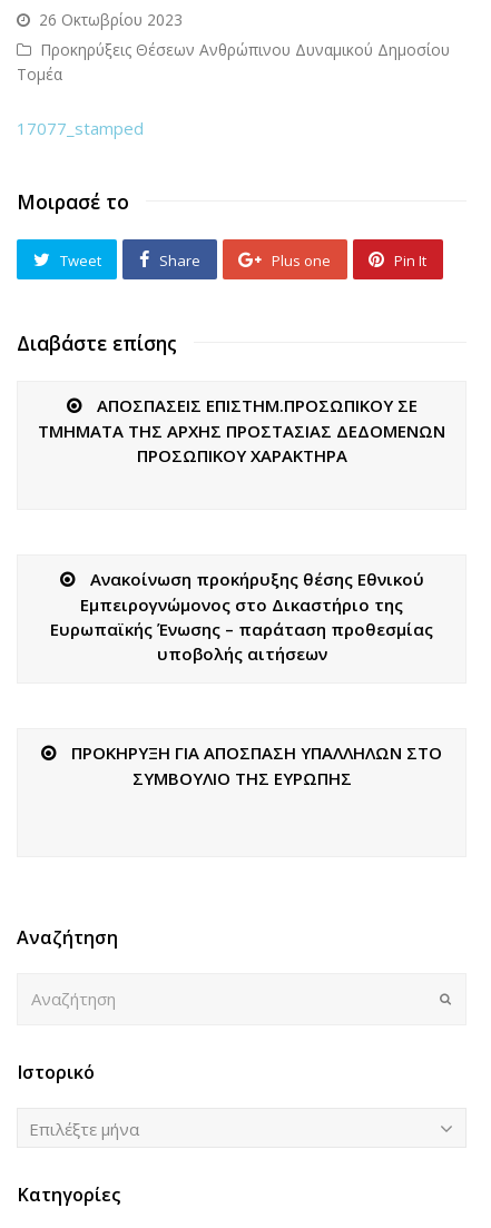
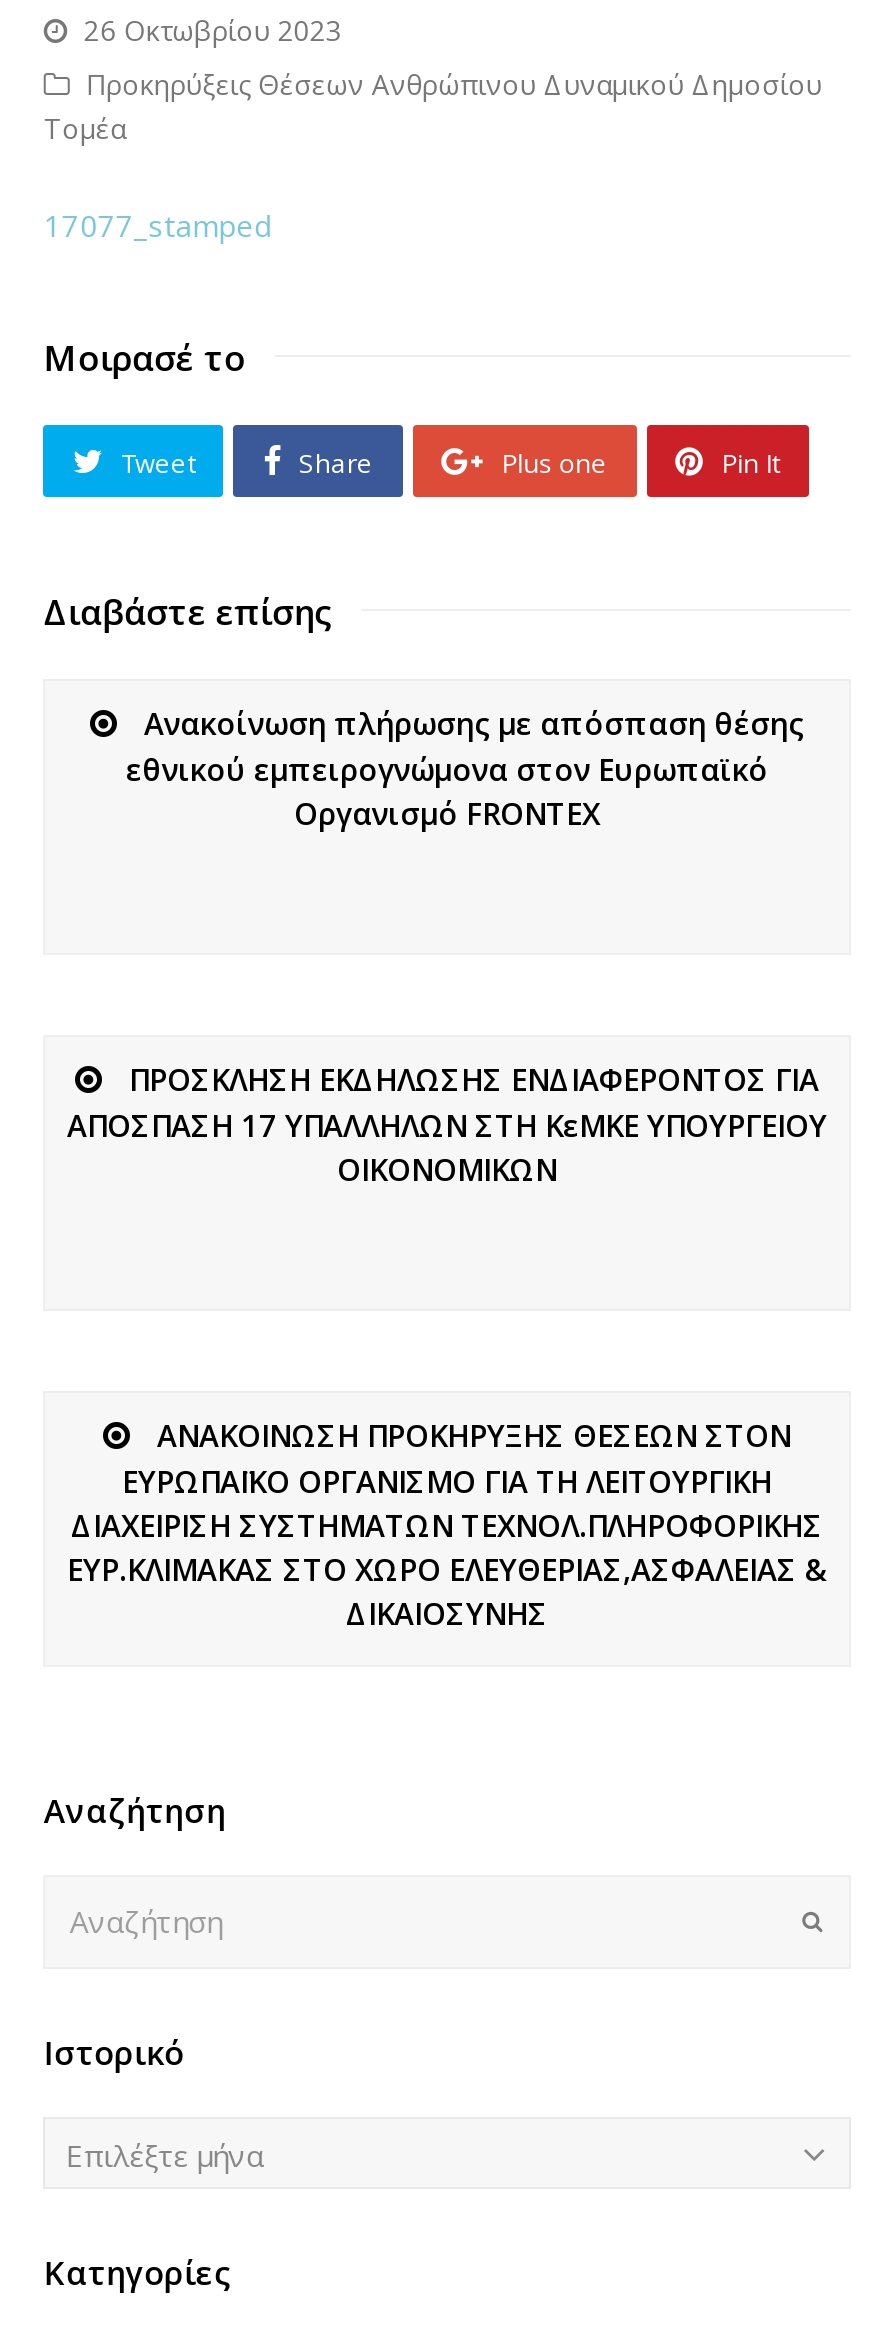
[38,394,445,466] ΑΠΟΣΠΑΣΕΙΣ ΕΠΙΣΤΗΜ.ΠΡΟΣΩΠΙΚΟΥ ΣΕ | ΤΜΗΜΑΤΑ ΤΗΣ ΑΡΧΗΣ ΠΡΟΣΤΑΣΙΑΣ ΔΕΔΟΜΕΝΩΝ | ΠΡΟΣΩΠΙΚΟΥ ΧΑΡΑΚΤΗΡΑ -> [126,702,804,832] Ανακοίνωση πλήρωσης με απόσπαση θέσης | εθνικού εμπειρογνώμονα στον Ευρωπαϊκό | Οργανισμό FRONTEX
[50,567,433,664] Ανακοίνωση προκήρυξης θέσης Εθνικού | Εμπειρογνώμονος στο Δικαστήριο της | Ευρωπαϊκής Ένωσης – παράταση προθεσμίας | υποβολής αιτήσεων -> [67,1058,827,1188] ΠΡΟΣΚΛΗΣΗ ΕΚΔΗΛΩΣΗΣ ΕΝΔΙΑΦΕΡΟΝΤΟΣ ΓΙΑ | ΑΠΟΣΠΑΣΗ 17 ΥΠΑΛΛΗΛΩΝ ΣΤΗ ΚεΜΚΕ ΥΠΟΥΡΓΕΙΟΥ | ΟΙΚΟΝΟΜΙΚΩΝ
[71,741,442,789] ΠΡΟΚΗΡΥΞΗ ΓΙΑ ΑΠΟΣΠΑΣΗ ΥΠΑΛΛΗΛΩΝ ΣΤΟ | ΣΥΜΒΟΥΛΙΟ ΤΗΣ ΕΥΡΩΠΗΣ -> [67,1414,827,1632] ΑΝΑΚΟΙΝΩΣΗ ΠΡΟΚΗΡΥΞΗΣ ΘΕΣΕΩΝ ΣΤΟΝ | ΕΥΡΩΠΑΪΚΟ ΟΡΓΑΝΙΣΜΟ ΓΙΑ ΤΗ ΛΕΙΤΟΥΡΓΙΚΗ | ΔΙΑΧΕΙΡΙΣΗ ΣΥΣΤΗΜΑΤΩΝ ΤΕΧΝΟΛ.ΠΛΗΡΟΦΟΡΙΚΗΣ | ΕΥΡ.ΚΛΙΜΑΚΑΣ ΣΤΟ ΧΩΡΟ ΕΛΕΥΘΕΡΙΑΣ,ΑΣΦΑΛΕΙΑΣ & | ΔΙΚΑΙΟΣΥΝΗΣ

